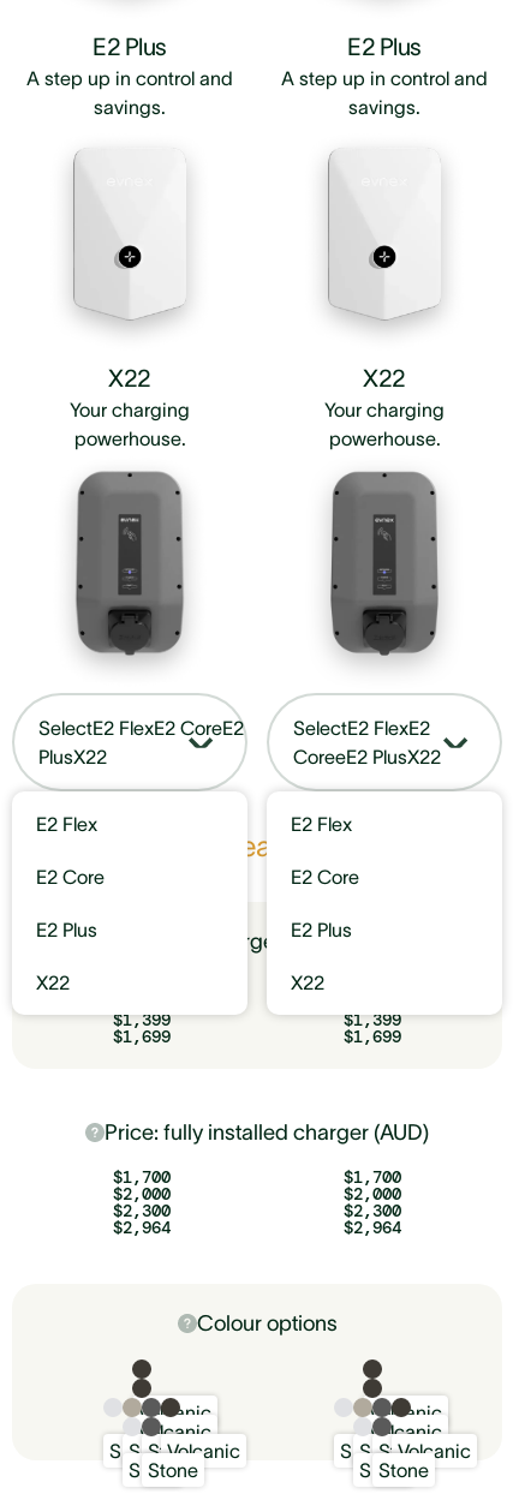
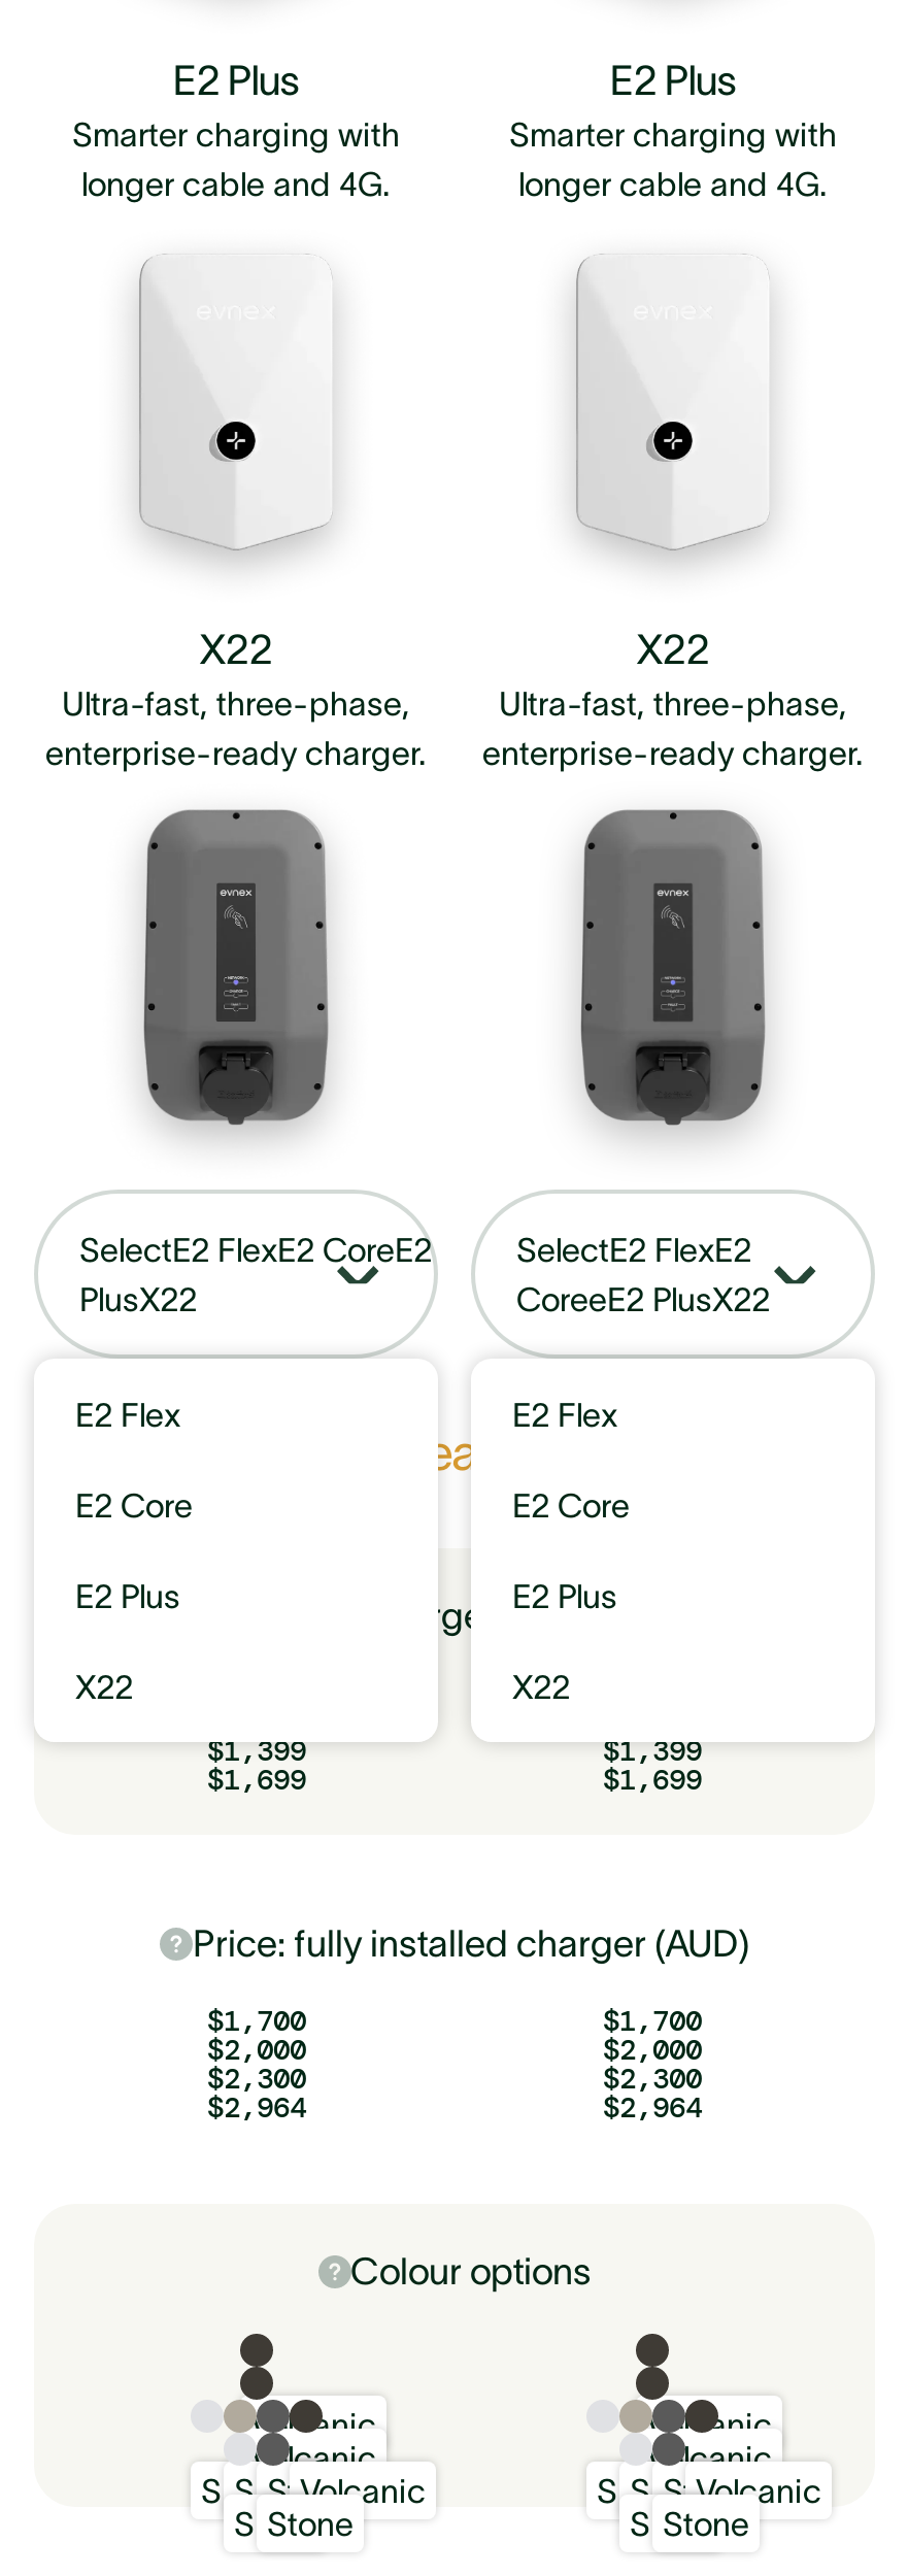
[26,67,233,117] A step up in control and | savings. -> [72,114,400,201] Smarter charging with | longer cable and 4G.
[281,67,488,117] A step up in control and | savings. -> [509,114,837,201] Smarter charging with | longer cable and 4G.
[70,398,190,449] Your charging | powerhouse. -> [45,683,427,770] Ultra-fast, three-phase, | enterprise-ready charger.
[324,398,445,449] Your charging | powerhouse. -> [482,683,864,770] Ultra-fast, three-phase, | enterprise-ready charger.

